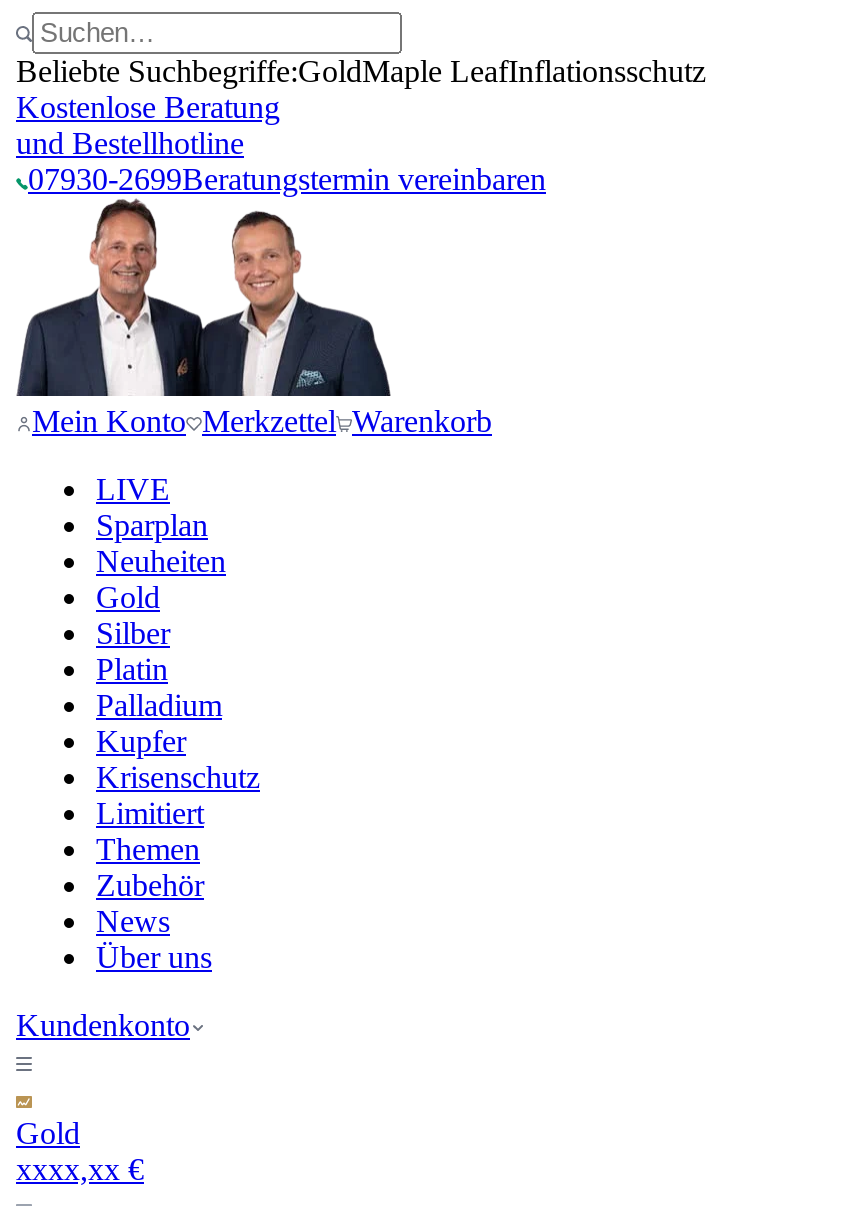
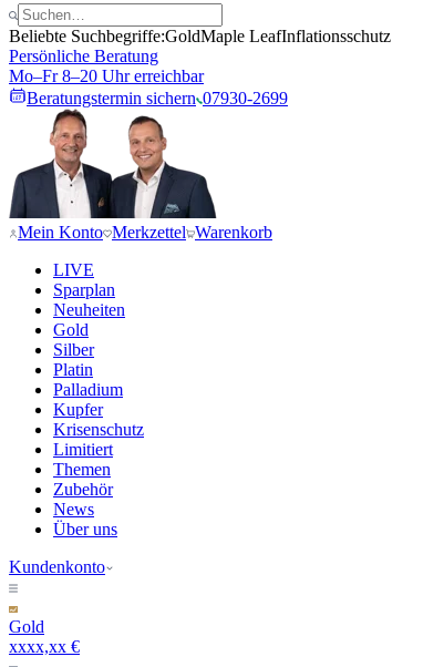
[16,89,546,195] Kostenlose Beratung | und Bestellhotline | 07930-2699Beratungstermin vereinbaren -> [9,46,288,107] Persönliche Beratung | Mo–Fr 8–20 Uhr erreichbar | Beratungstermin sichern 07930-2699

